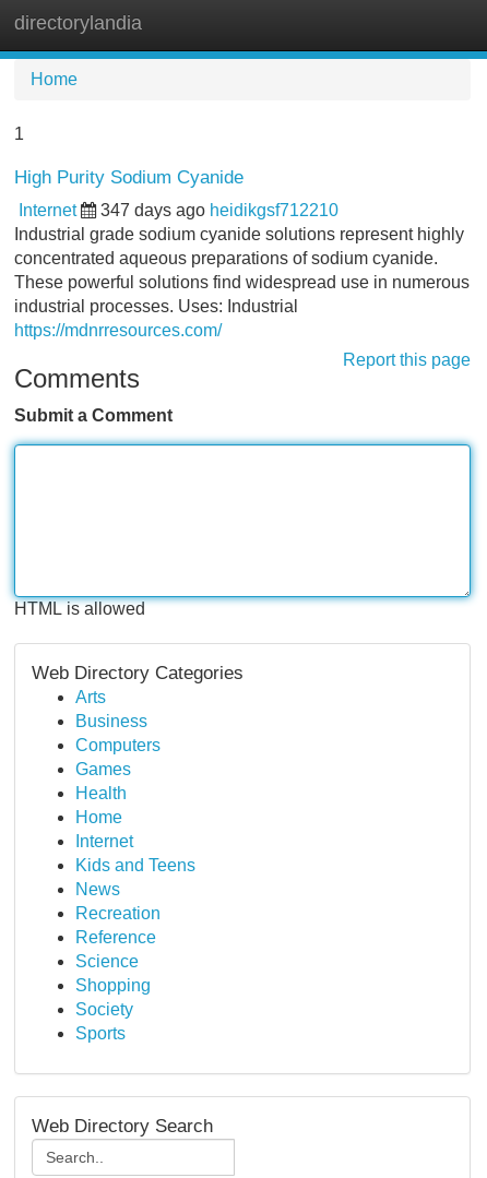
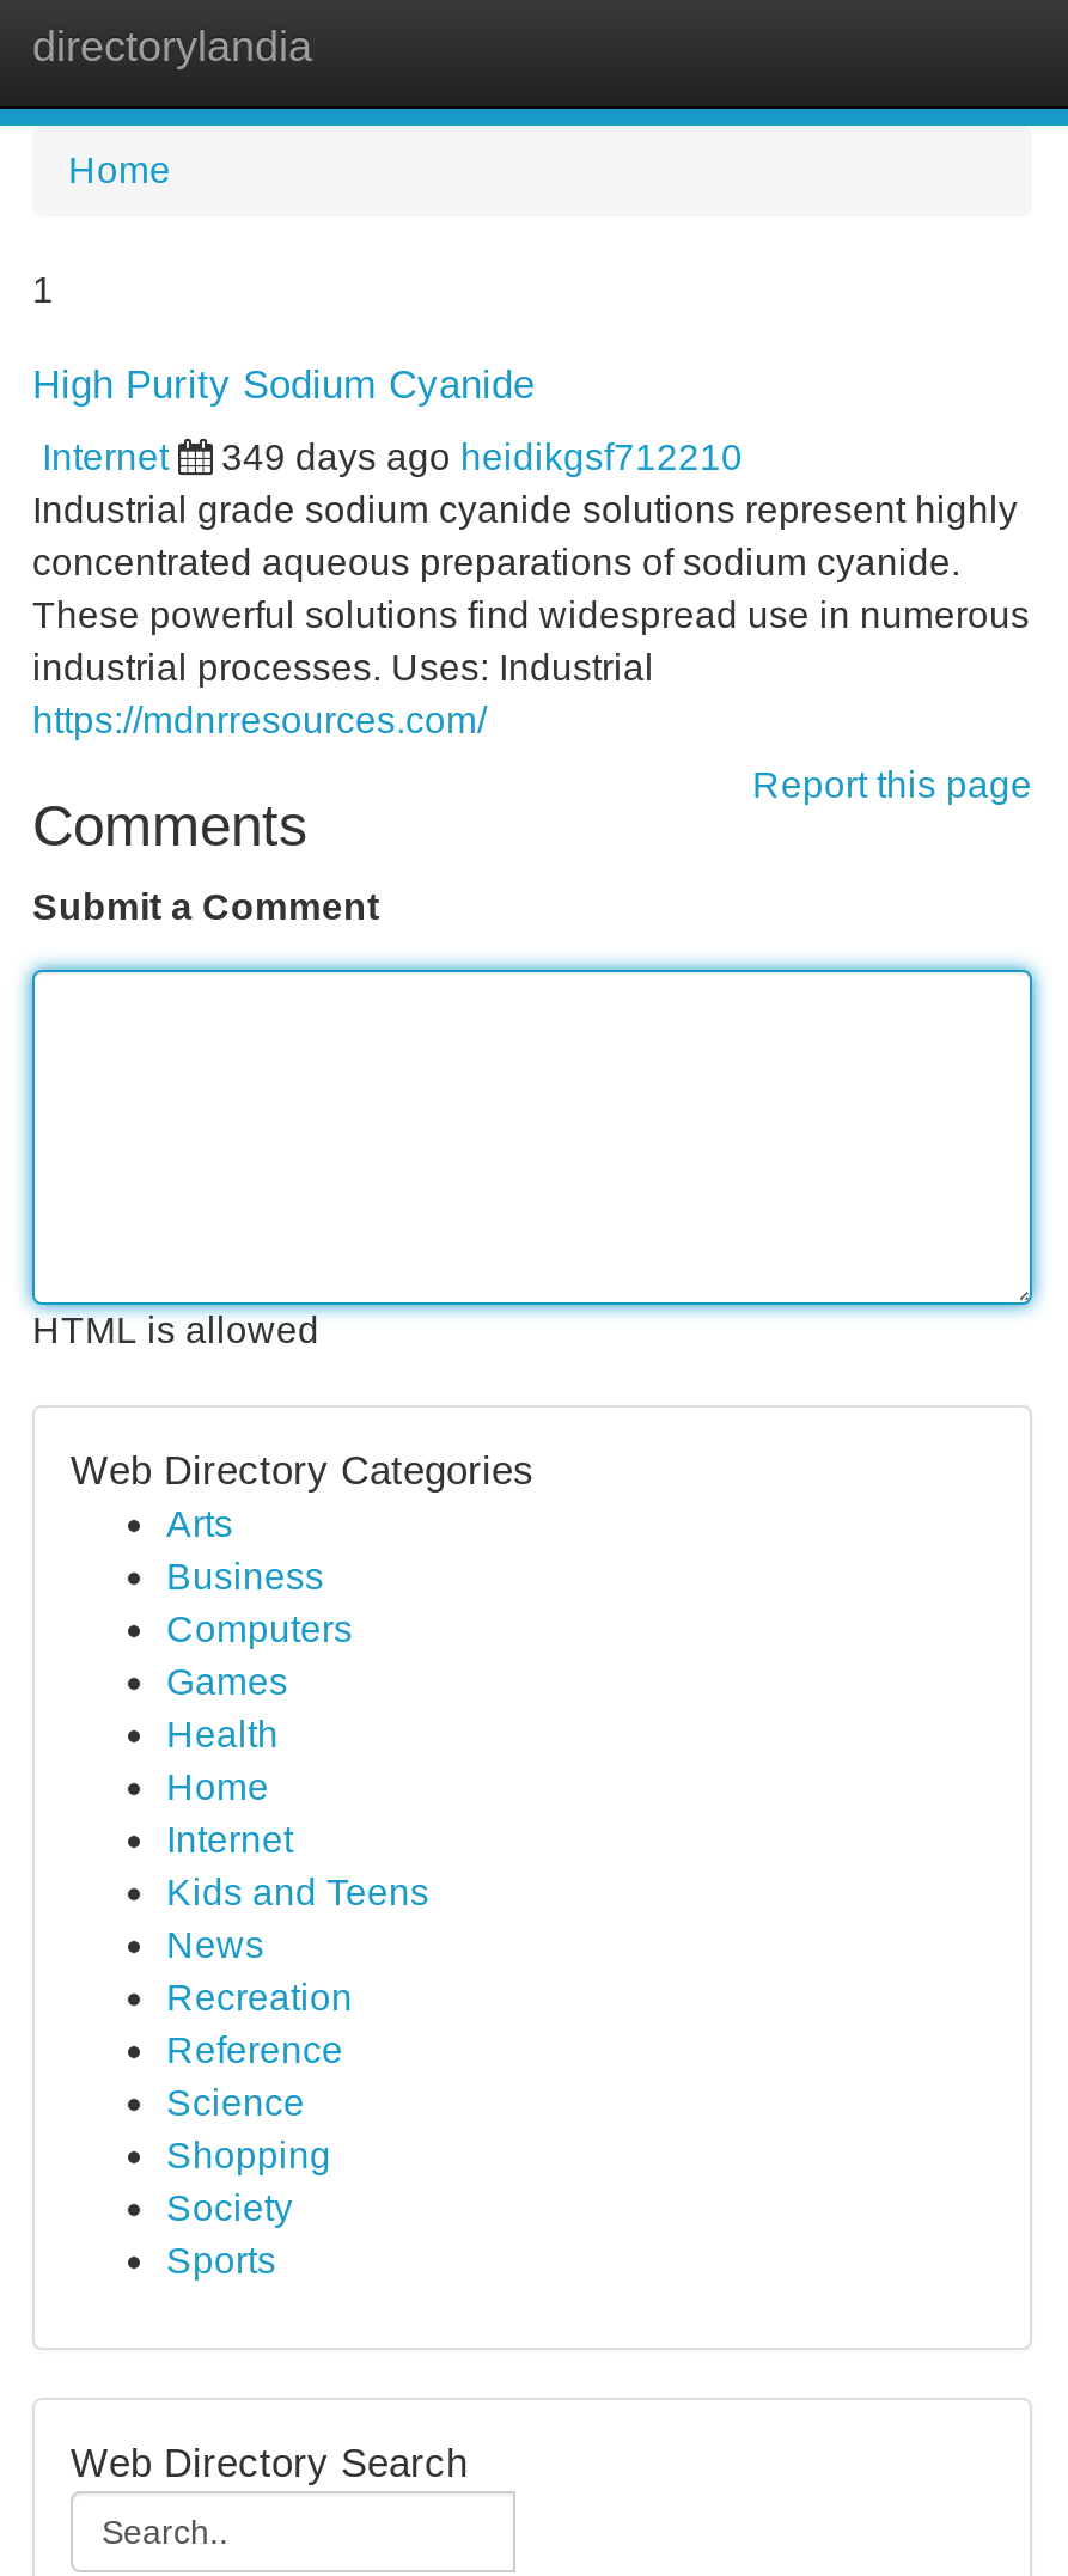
[100,201,338,219] 347 days ago heidikgsf712210 -> [221,437,743,477] 349 days ago heidikgsf712210

